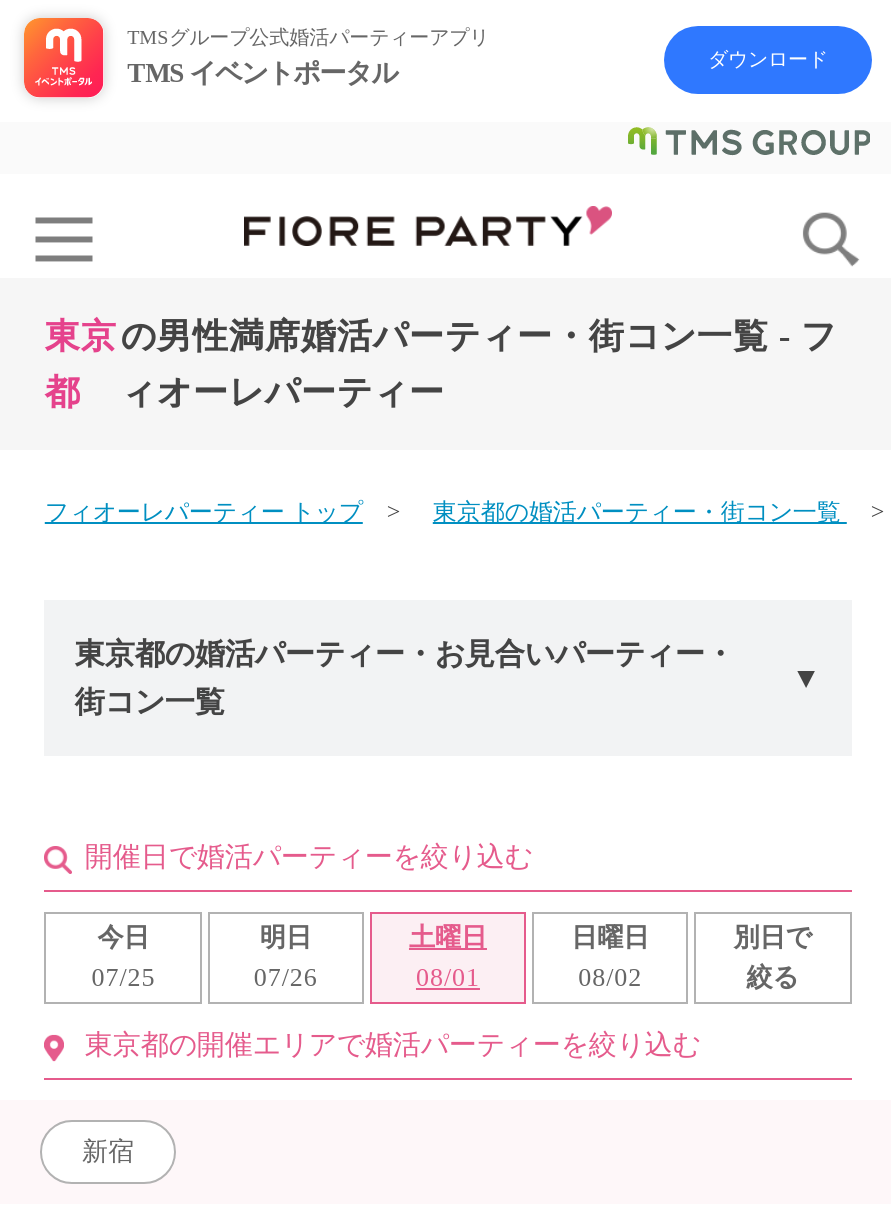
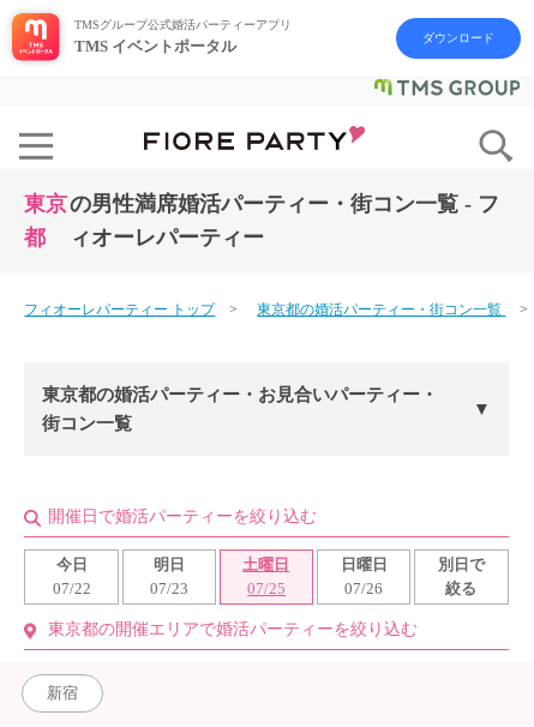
[91,962,155,992] 07/25 -> [52,579,91,597] 07/22
[254,962,318,992] 07/26 -> [150,579,188,597] 07/23
[416,962,480,992] 08/01 -> [247,579,286,597] 07/25
[578,962,642,992] 08/02 -> [345,579,383,597] 07/26

